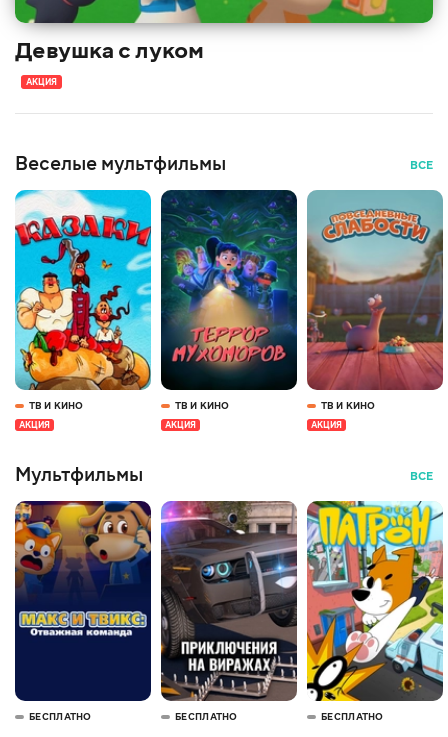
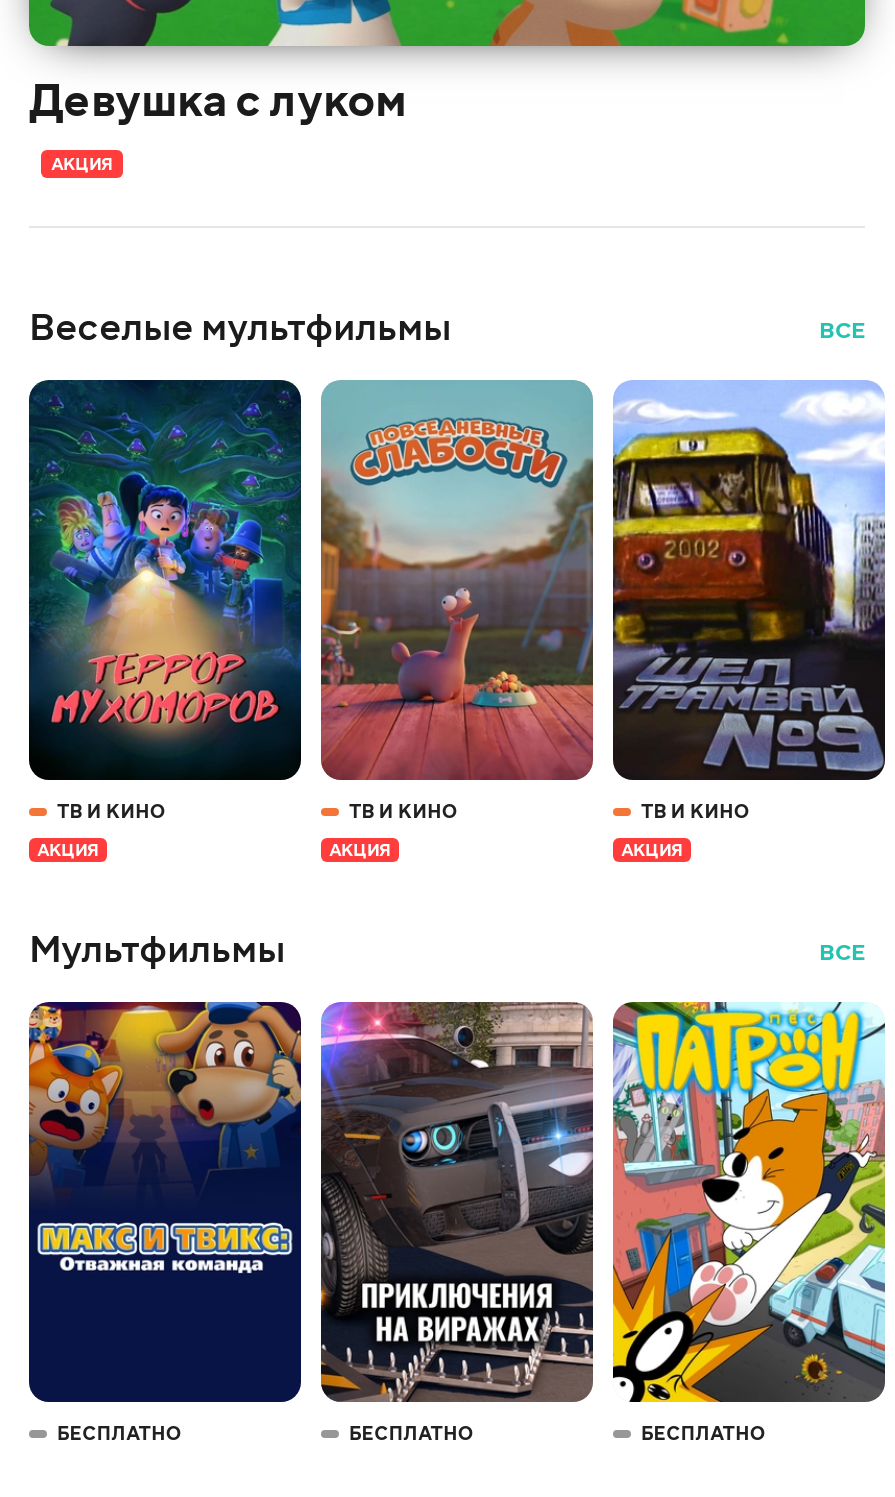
[14,189,152,391] [image] -> [27,378,303,782] [image]
[160,190,298,391] [image] -> [319,382,595,782] [image]
[306,190,444,391] [image] -> [611,382,887,782] [image]

